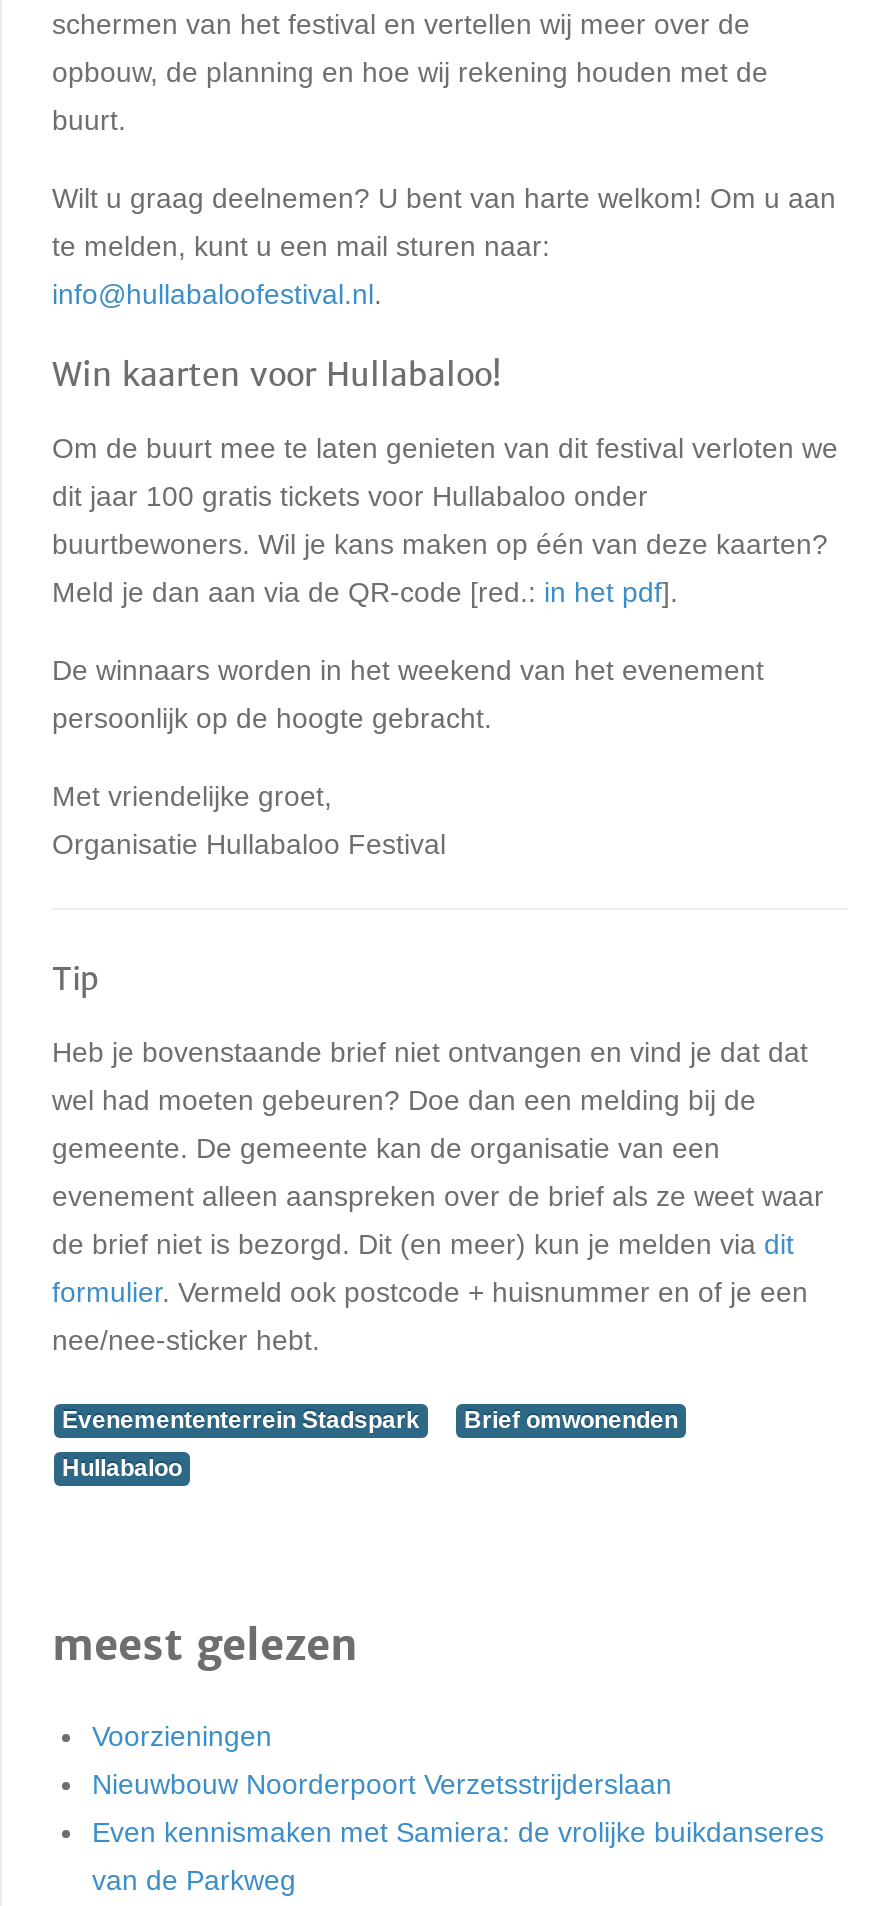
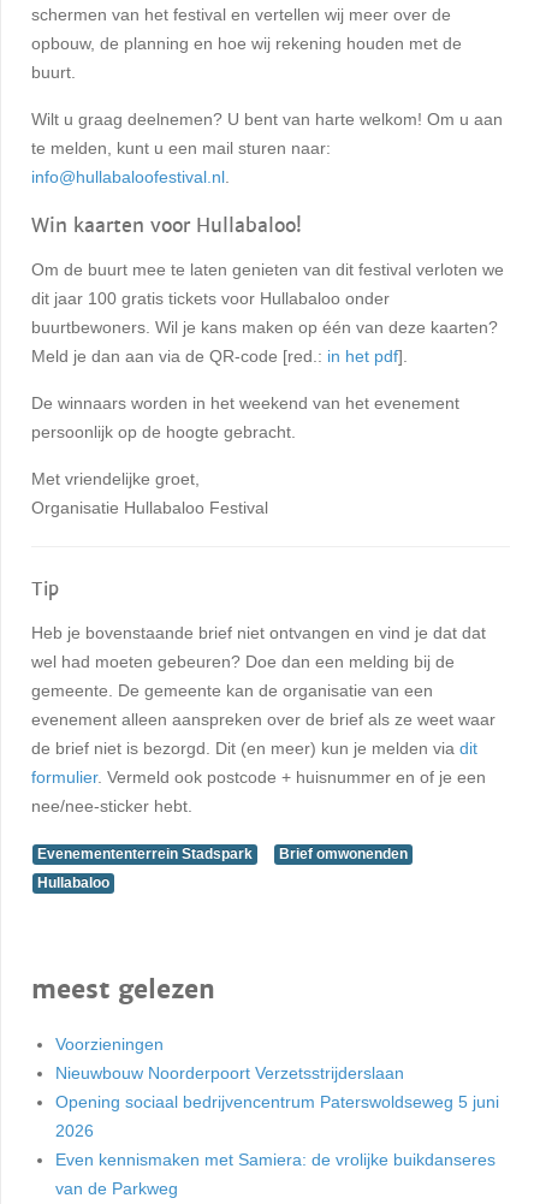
none -> [55,1092,499,1140] Opening sociaal bedrijvencentrum Paterswoldseweg 5 juni | 2026

